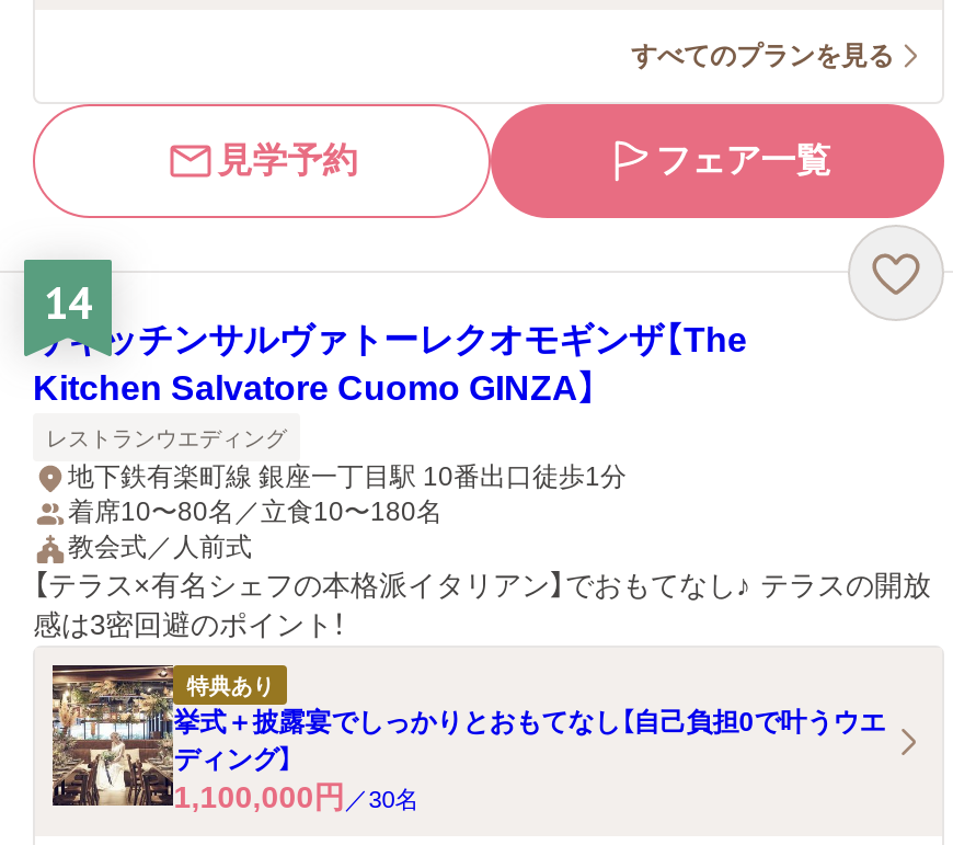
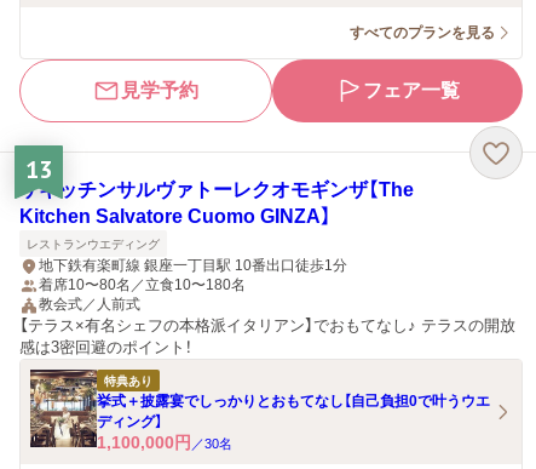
[44,275,92,332] 14 -> [25,154,52,185] 13

